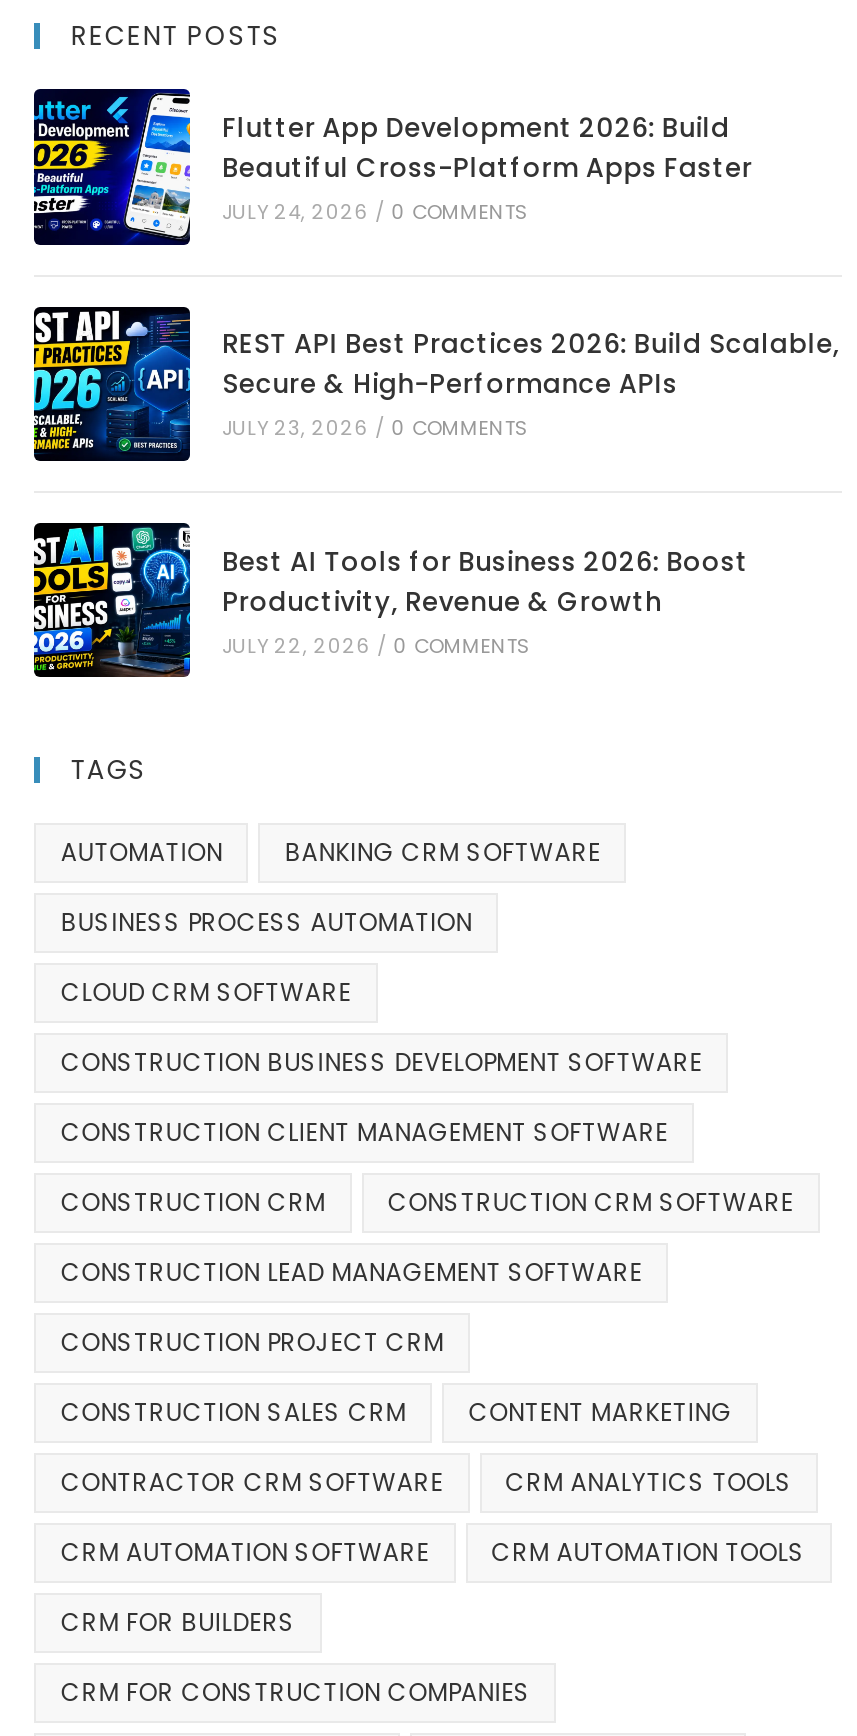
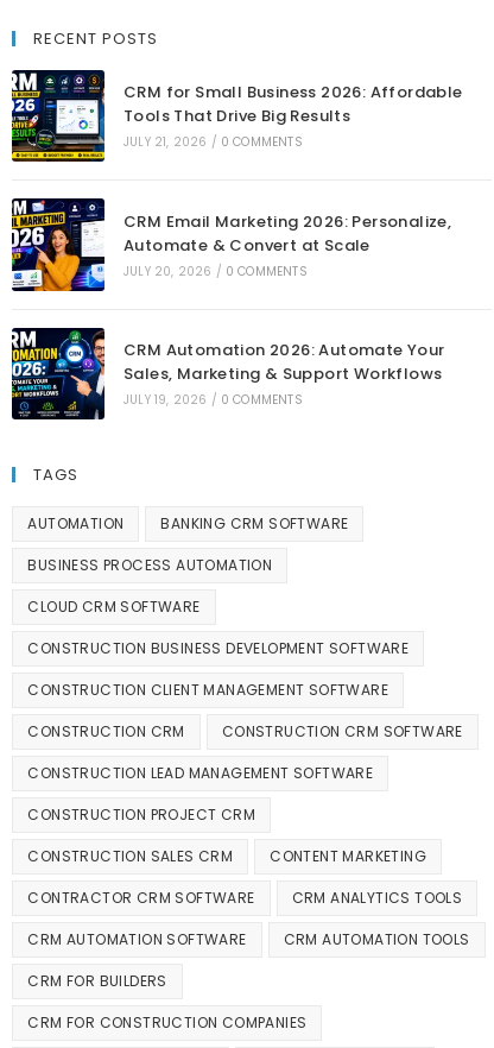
[32,86,753,248] [image] | Flutter App Development 2026: Build | Beautiful Cross-Platform Apps Faster | JULY 24, 2026 / 0 COMMENTS -> [11,69,463,163] [image] | CRM for Small Business 2026: Affordable | Tools That Drive Big Results | JULY 21, 2026 / 0 COMMENTS
[32,304,840,464] [image] | REST API Best Practices 2026: Build Scalable, | Secure & High-Performance APIs | JULY 23, 2026 / 0 COMMENTS -> [11,197,451,292] [image] | CRM Email Marketing 2026: Personalize, | Automate & Convert at Scale | JULY 20, 2026 / 0 COMMENTS
[32,520,748,680] [image] | Best AI Tools for Business 2026: Boost | Productivity, Revenue & Growth | JULY 22, 2026 / 0 COMMENTS -> [11,327,445,421] [image] | CRM Automation 2026: Automate Your | Sales, Marketing & Support Workflows | JULY 19, 2026 / 0 COMMENTS

